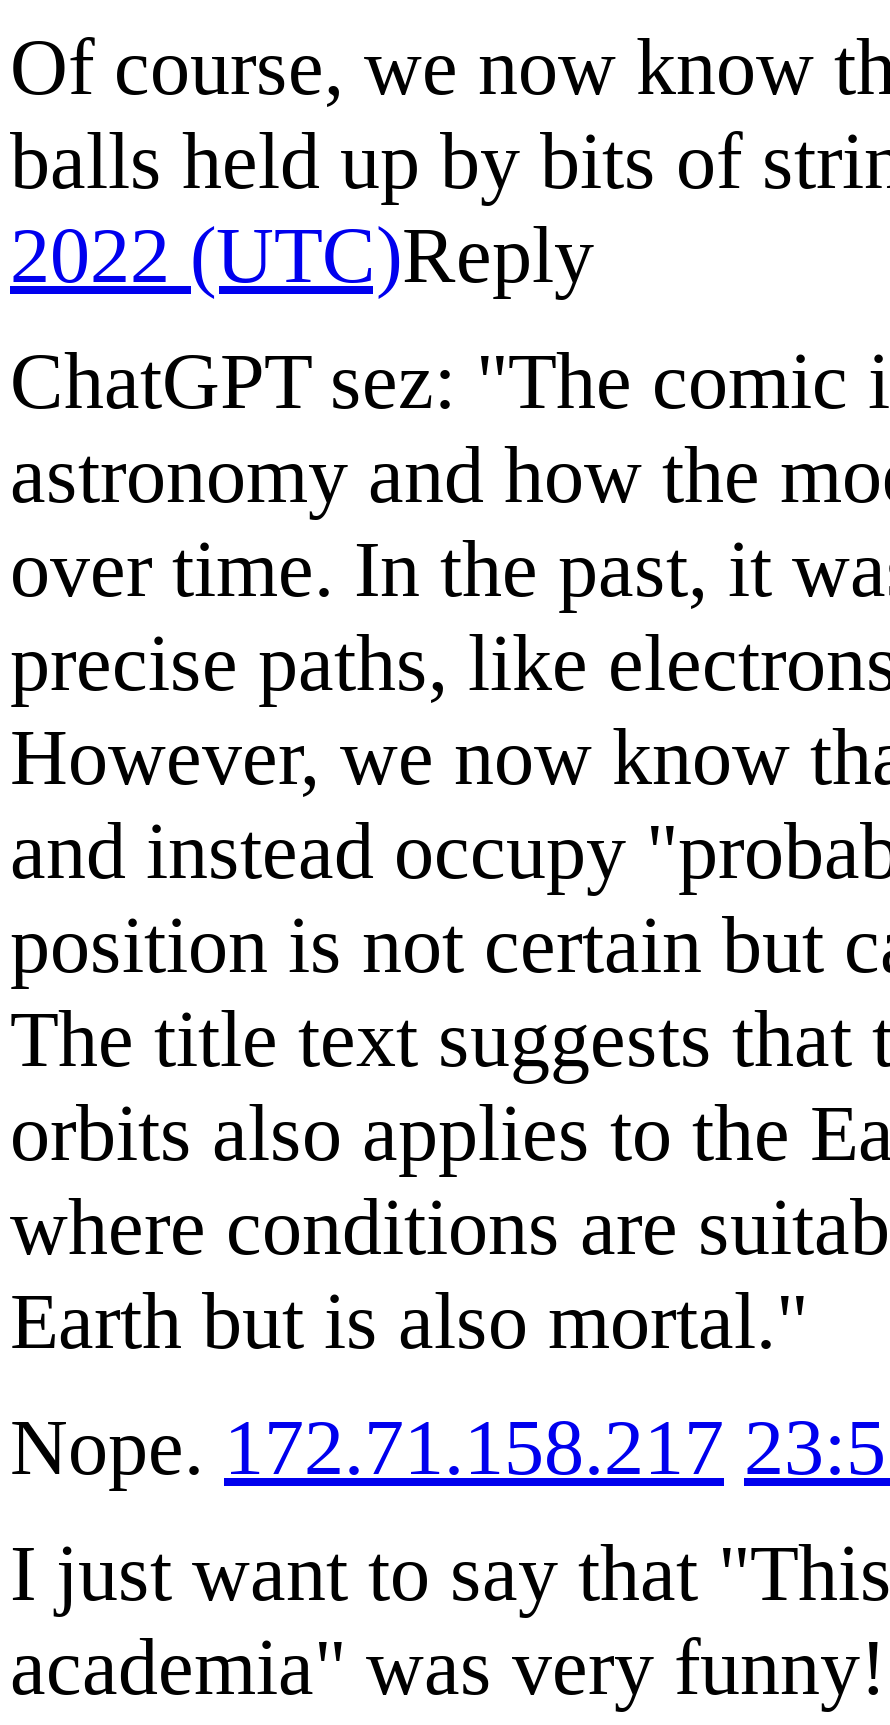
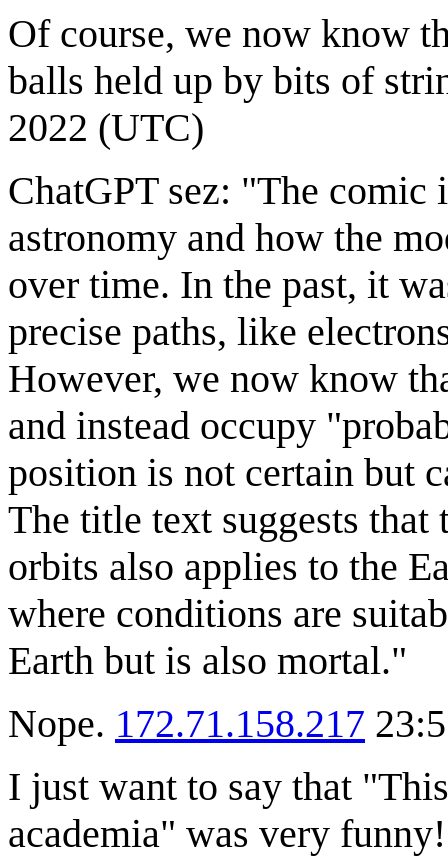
[10,210,594,300] 2022 (UTC)Reply -> [8,105,204,150] 2022 (UTC)

